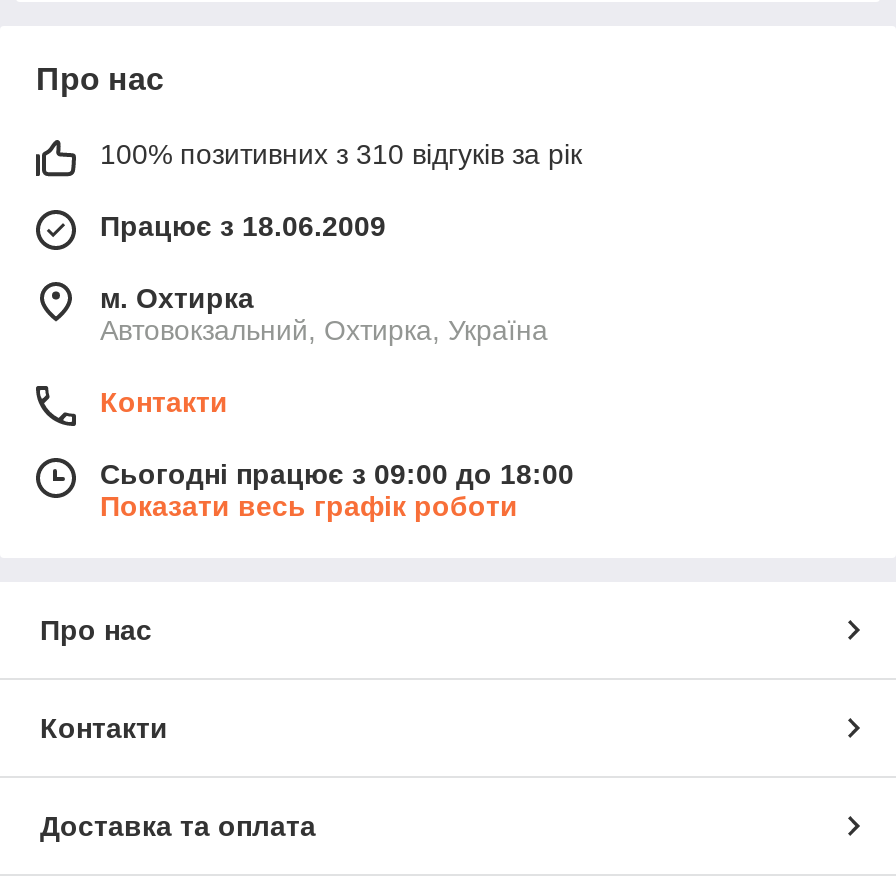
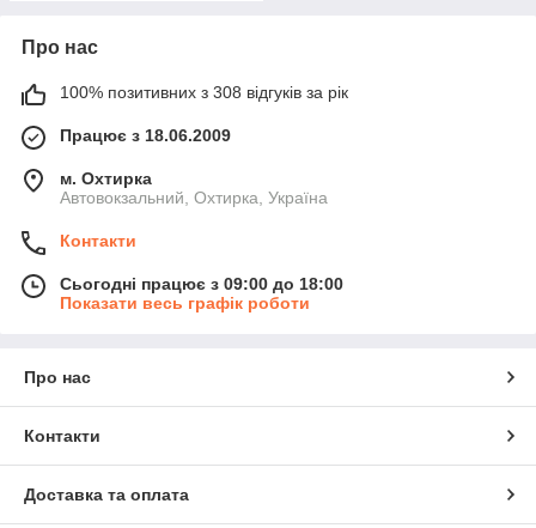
[100,139,582,171] 100% позитивних з 310 відгуків за рік -> [60,83,348,102] 100% позитивних з 308 відгуків за рік

